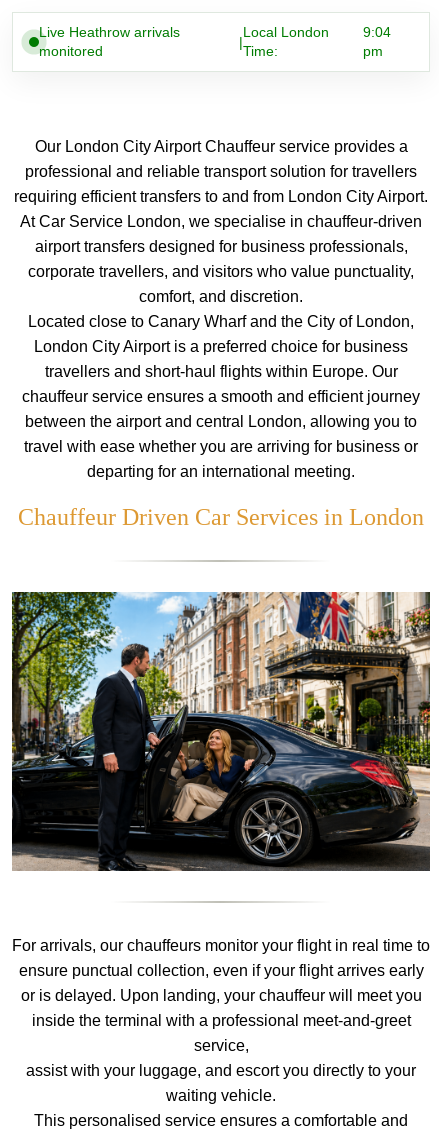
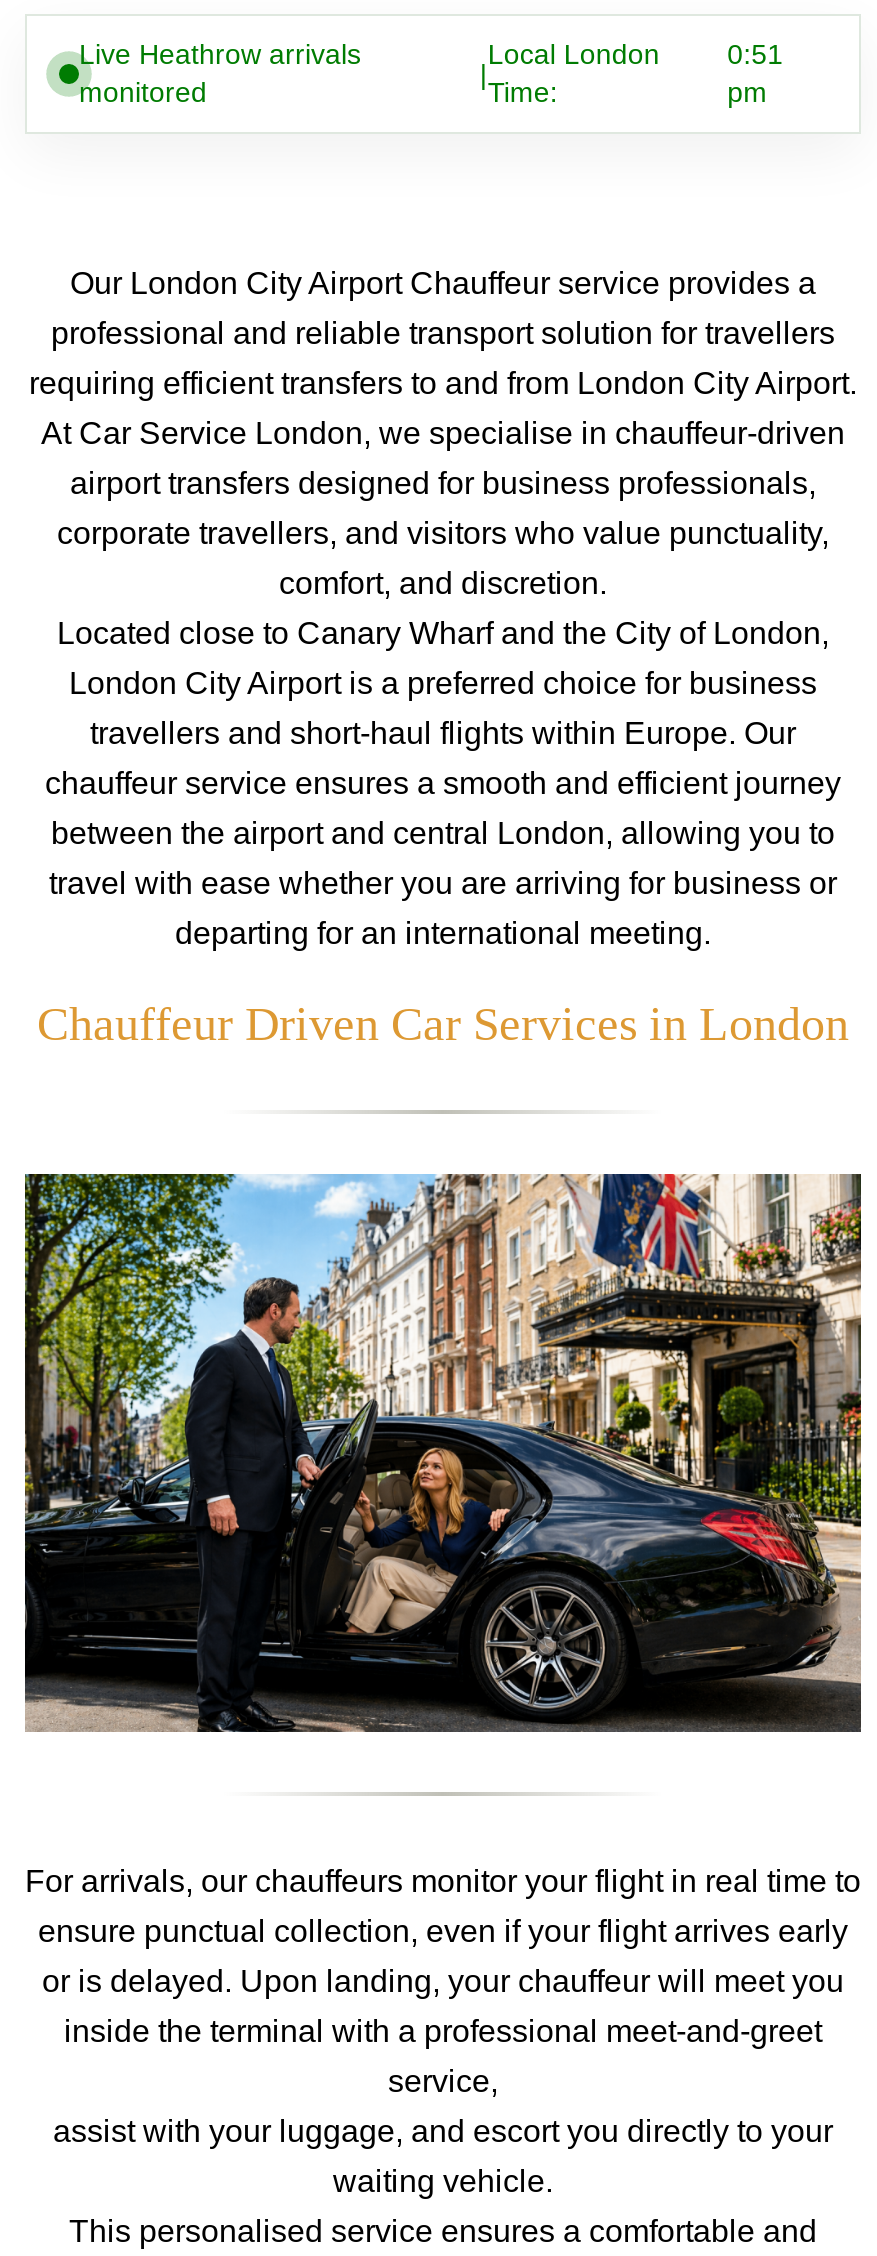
[363,24,391,40] 9:04 -> [727,38,783,70] 0:51

